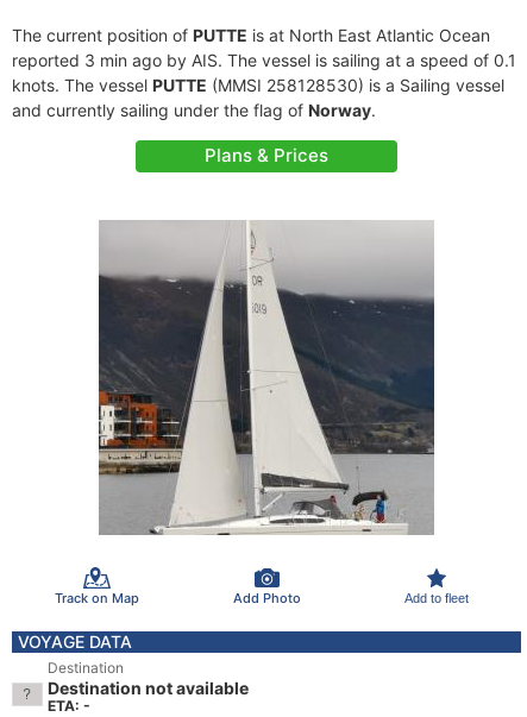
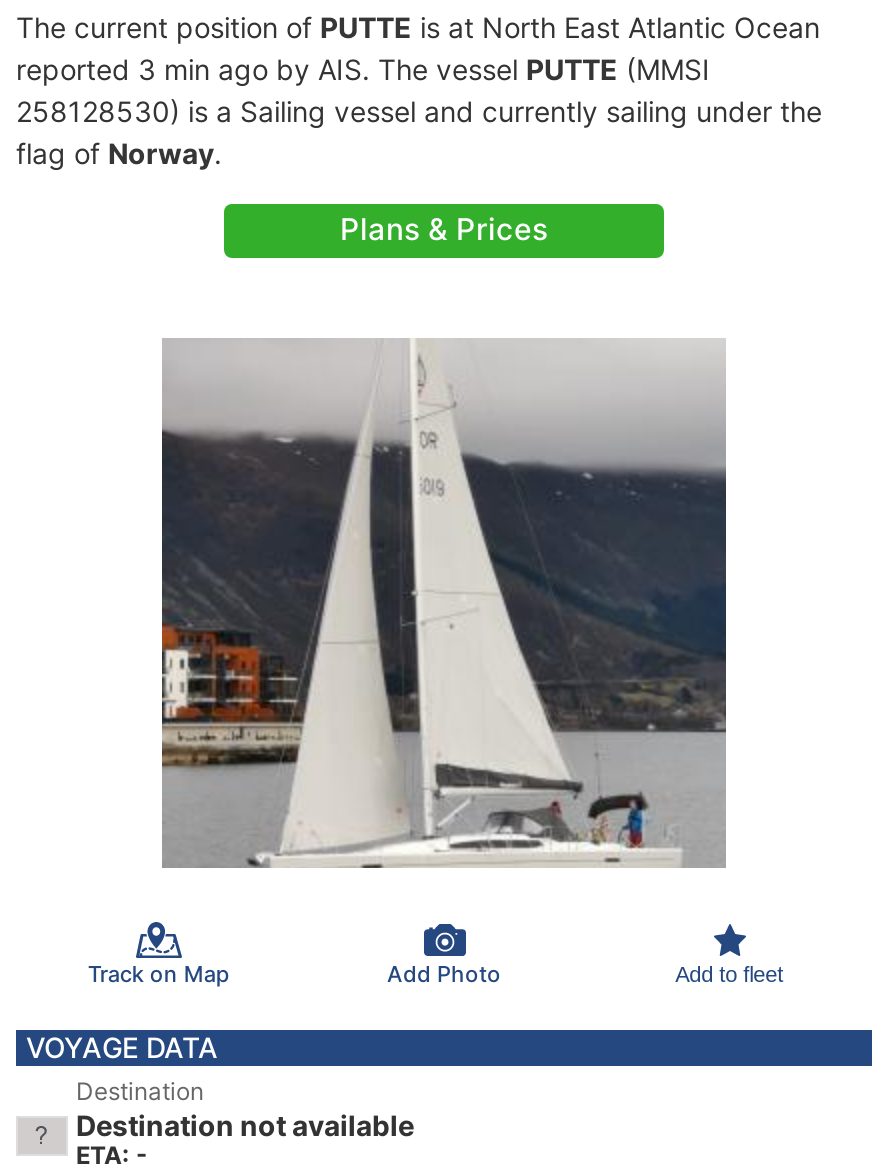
[12,50,516,120] reported 3 min ago by AIS. The vessel is sailing at a speed of 0.1 | knots. The vessel PUTTE (MMSI 258128530) is a Sailing vessel | and currently sailing under the flag of Norway. -> [16,52,822,170] reported 3 min ago by AIS. The vessel PUTTE (MMSI | 258128530) is a Sailing vessel and currently sailing under the | flag of Norway.

